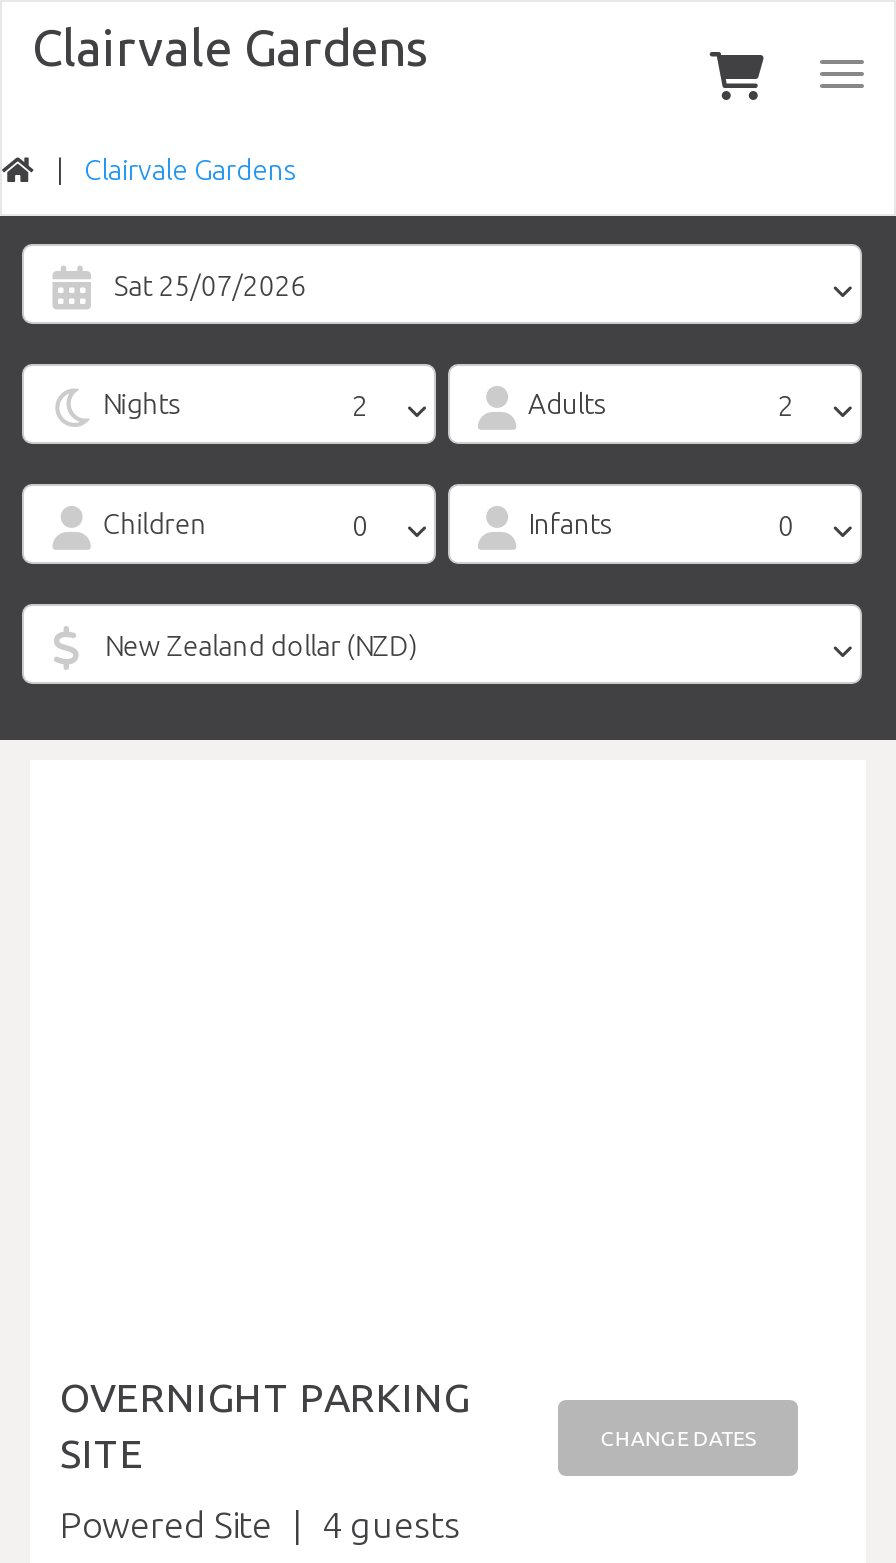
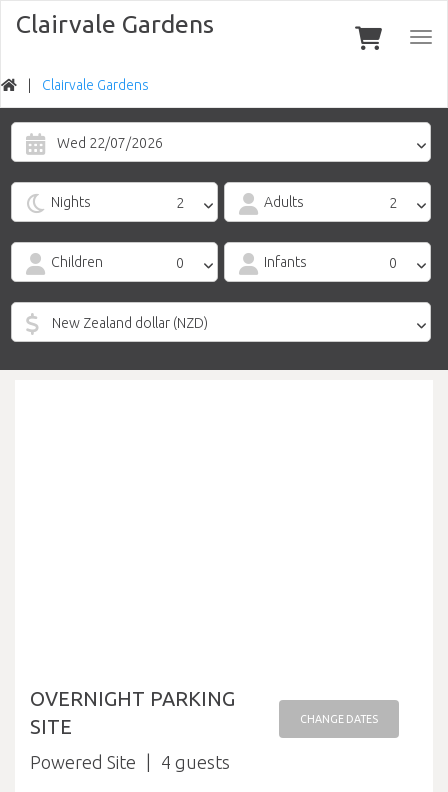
[114,270,306,302] Sat 25/07/2026 -> [57,135,163,151] Wed 22/07/2026

